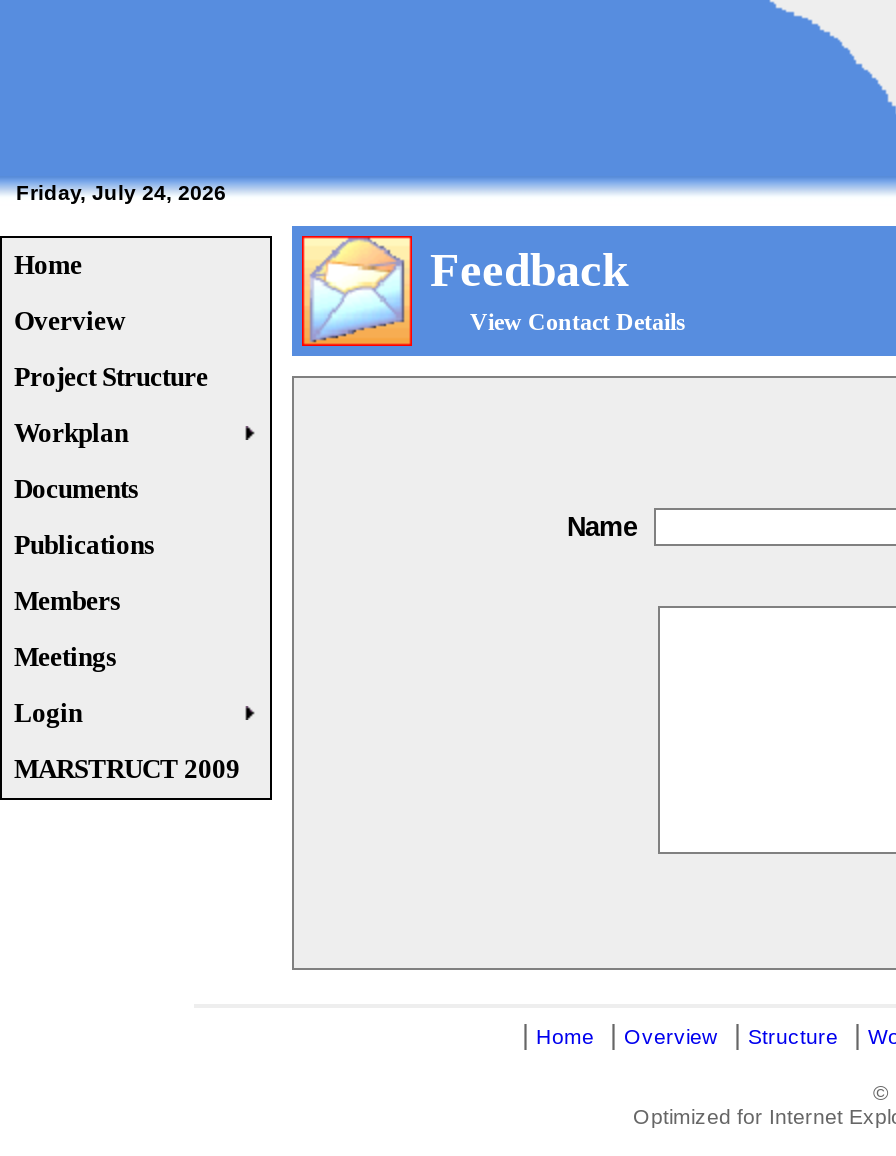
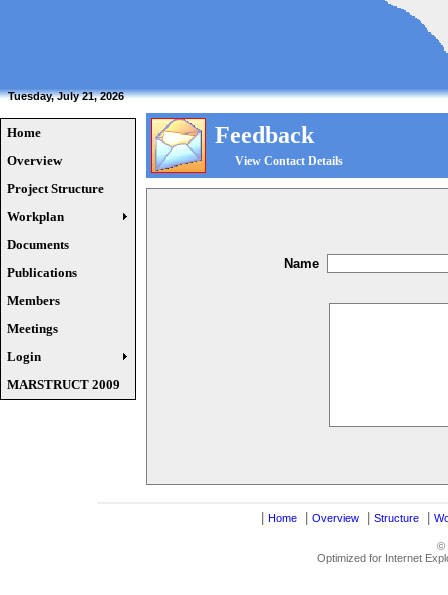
[16,180,226,204] Friday, July 24, 2026 -> [8,90,124,102] Tuesday, July 21, 2026

